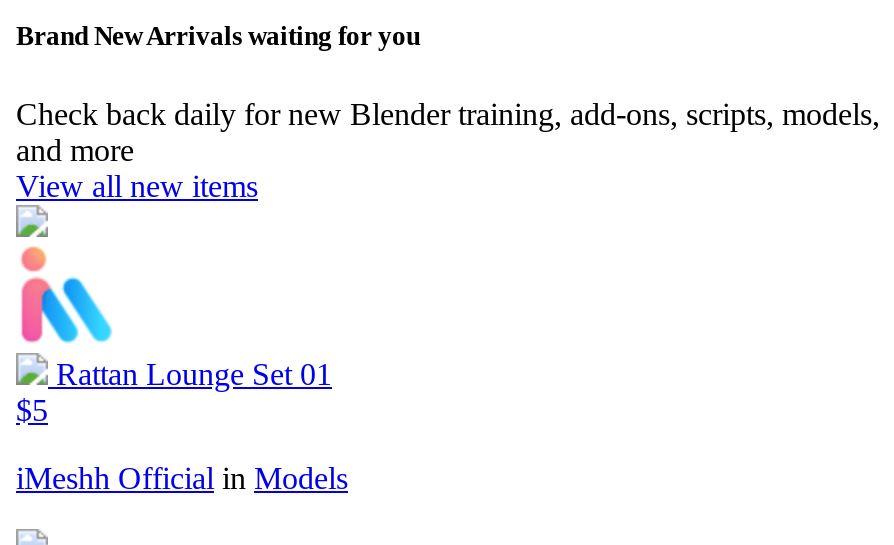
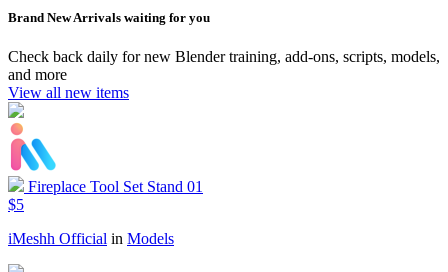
[48,357,332,391] Rattan Lounge Set 01 -> [24,178,203,195] Fireplace Tool Set Stand 01

